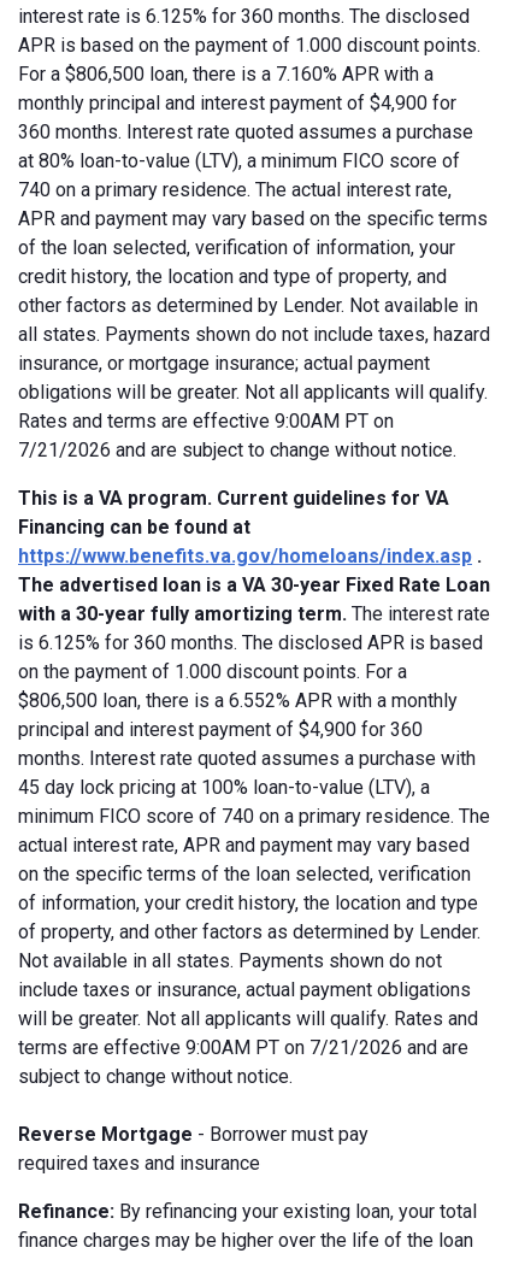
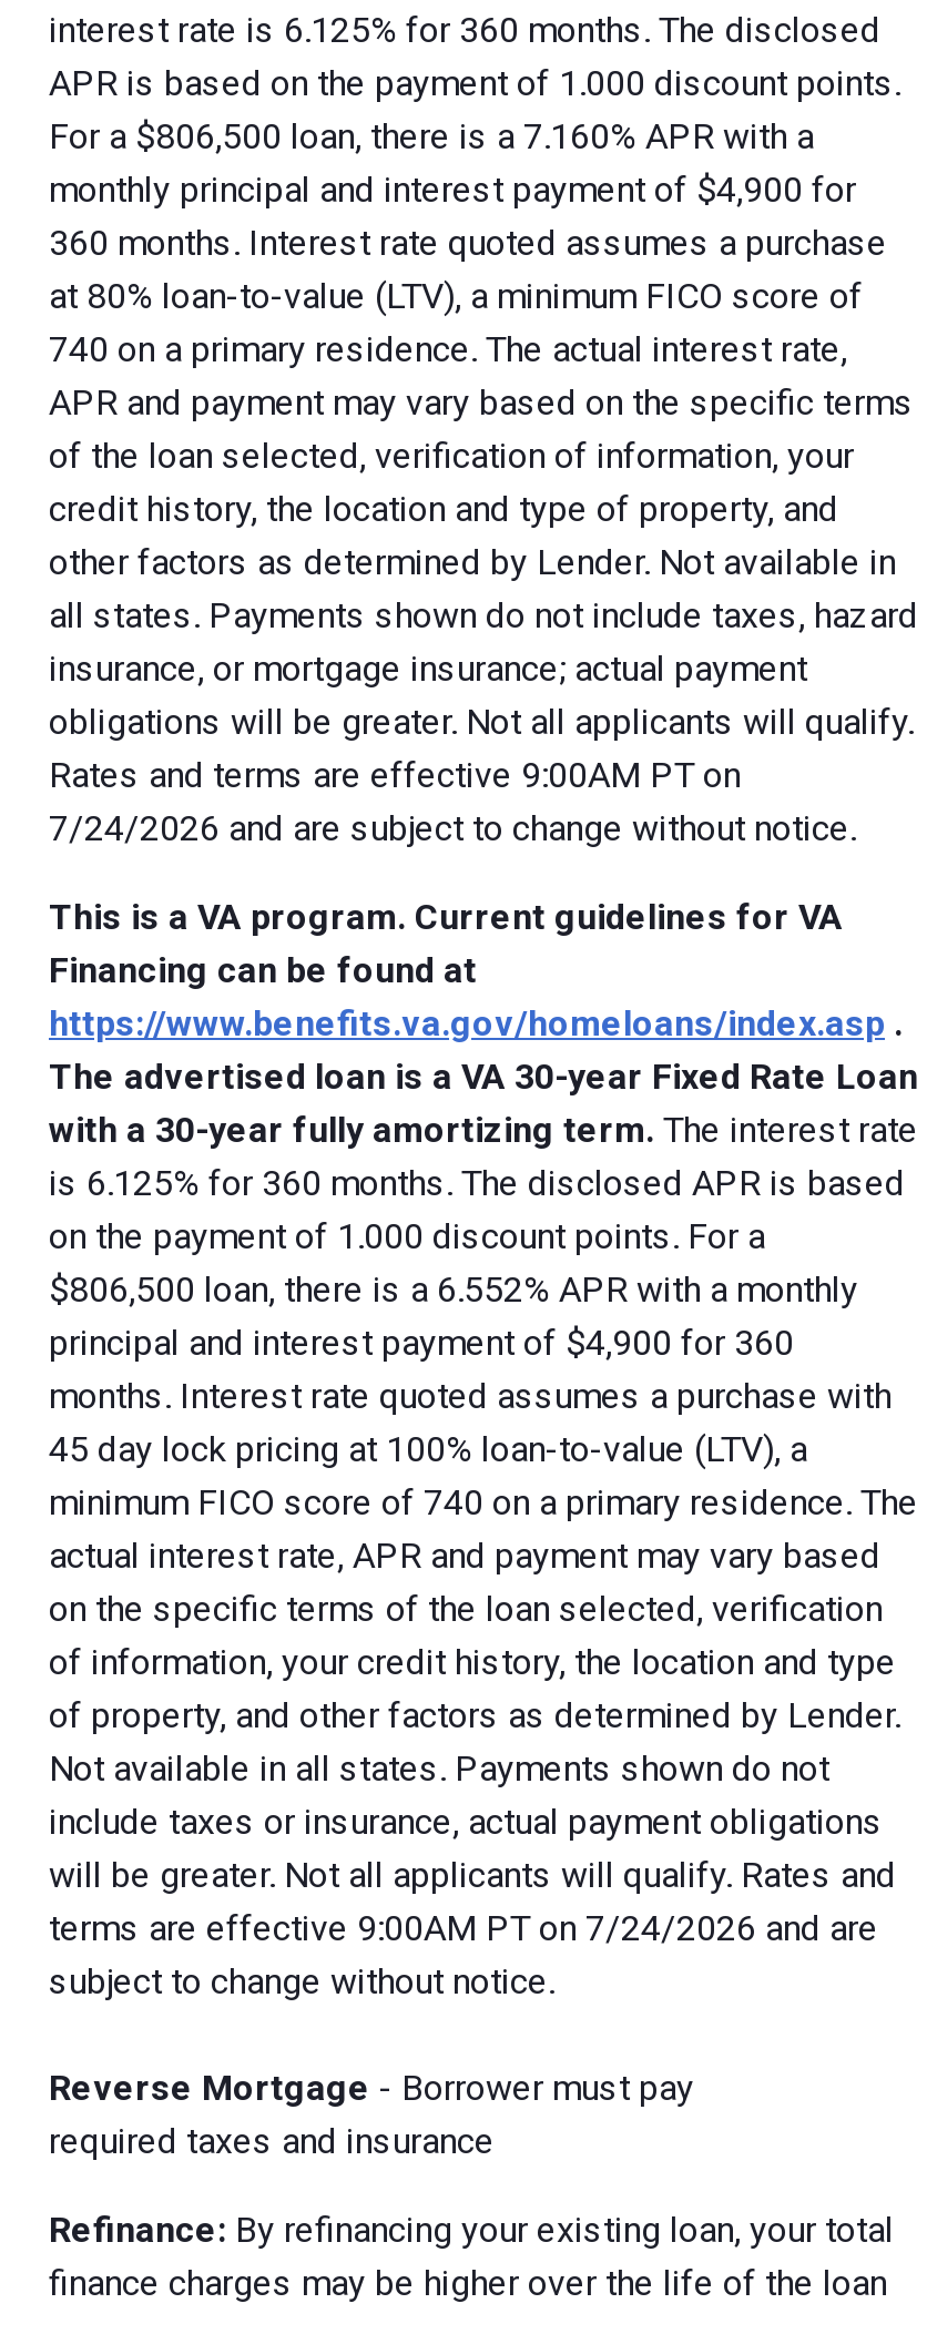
[18,439,456,461] 7/21/2026 and are subject to change without notice. -> [49,807,856,849] 7/24/2026 and are subject to change without notice.
[18,1036,468,1059] terms are effective 9:00AM PT on 7/21/2026 and are -> [49,1907,878,1949] terms are effective 9:00AM PT on 7/24/2026 and are

